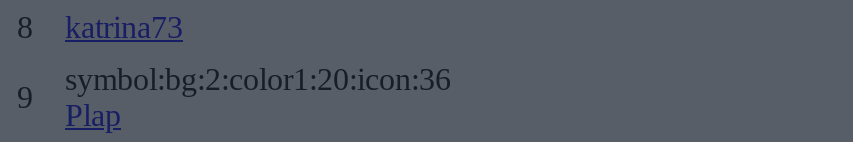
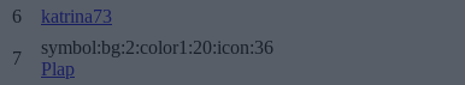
[17,10,183,44] 8 katrina73 -> [12,6,112,27] 6 katrina73
[17,80,33,114] 9 -> [12,48,22,68] 7

